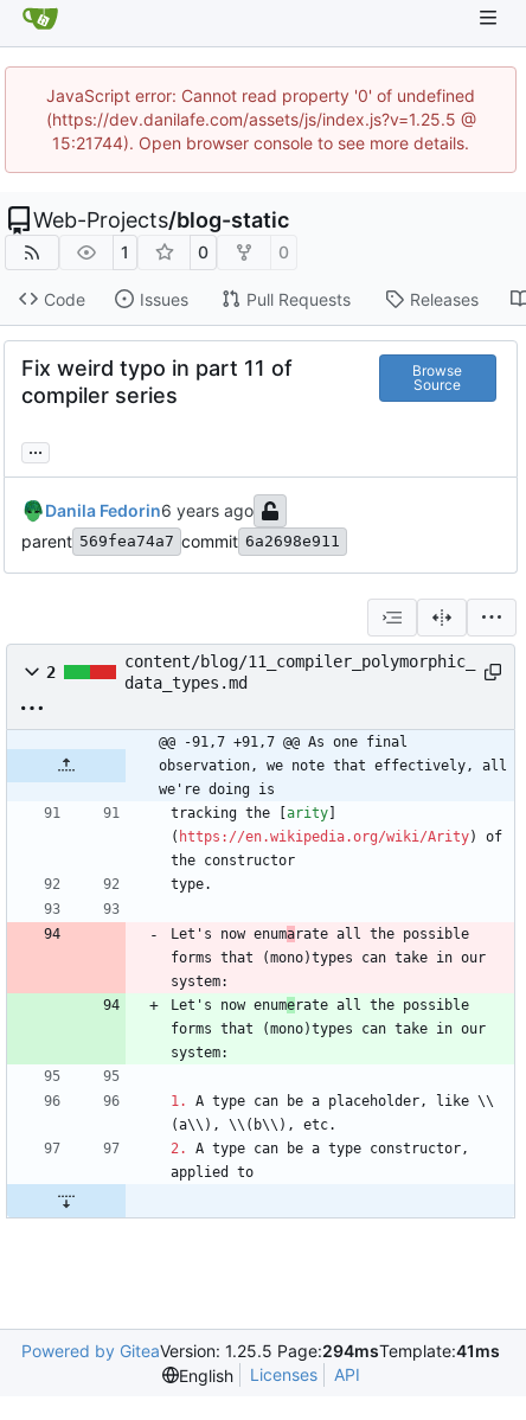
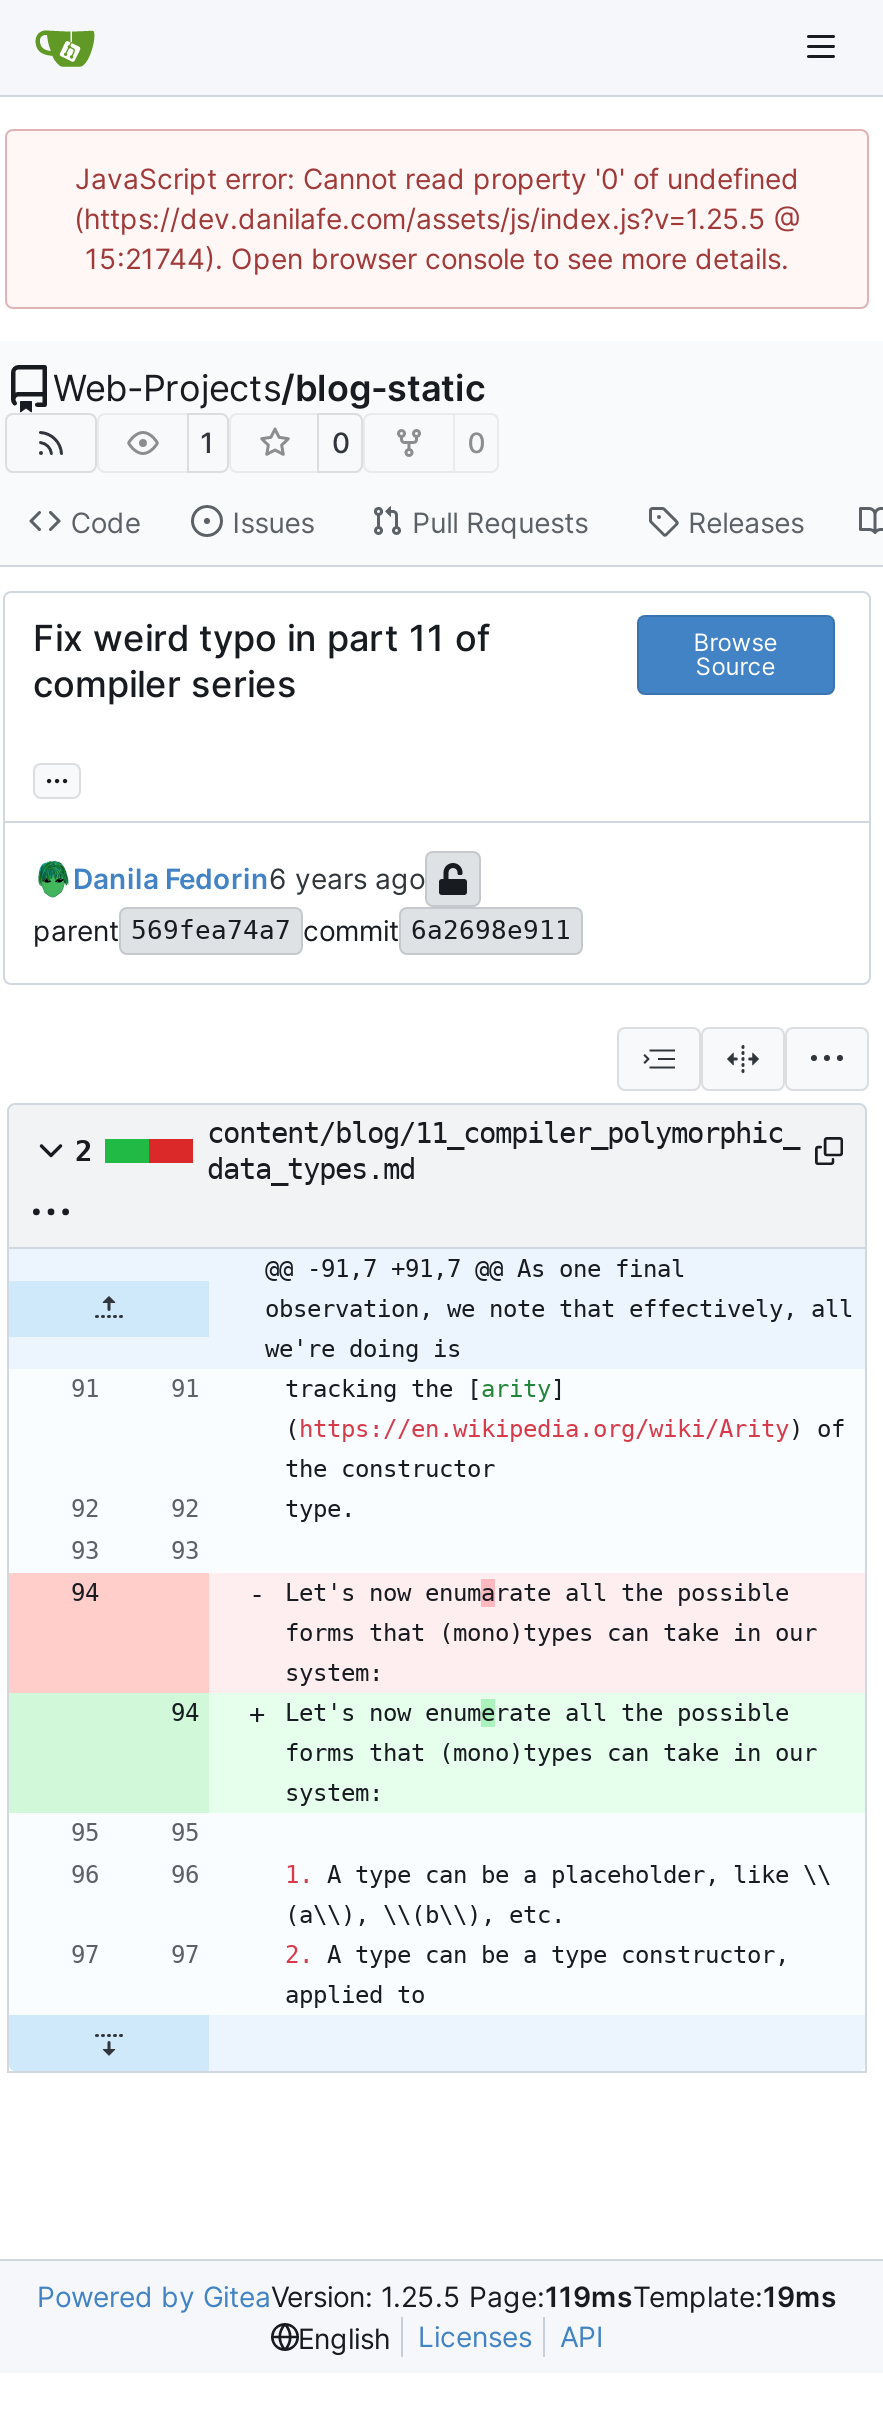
[21,1341,500,1361] Powered by GiteaVersion: 1.25.5 Page:294msTemplate:41ms -> [37,2279,837,2313] Powered by GiteaVersion: 1.25.5 Page:119msTemplate:19ms

